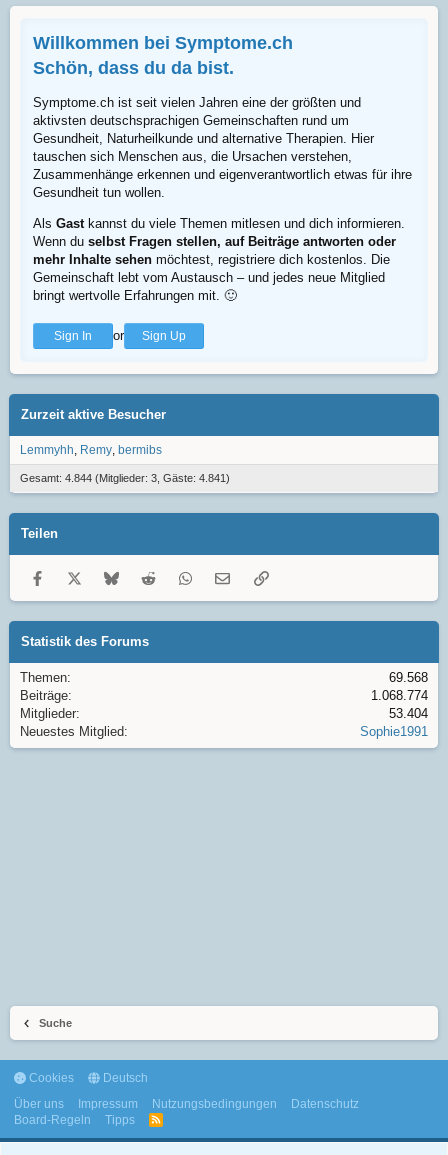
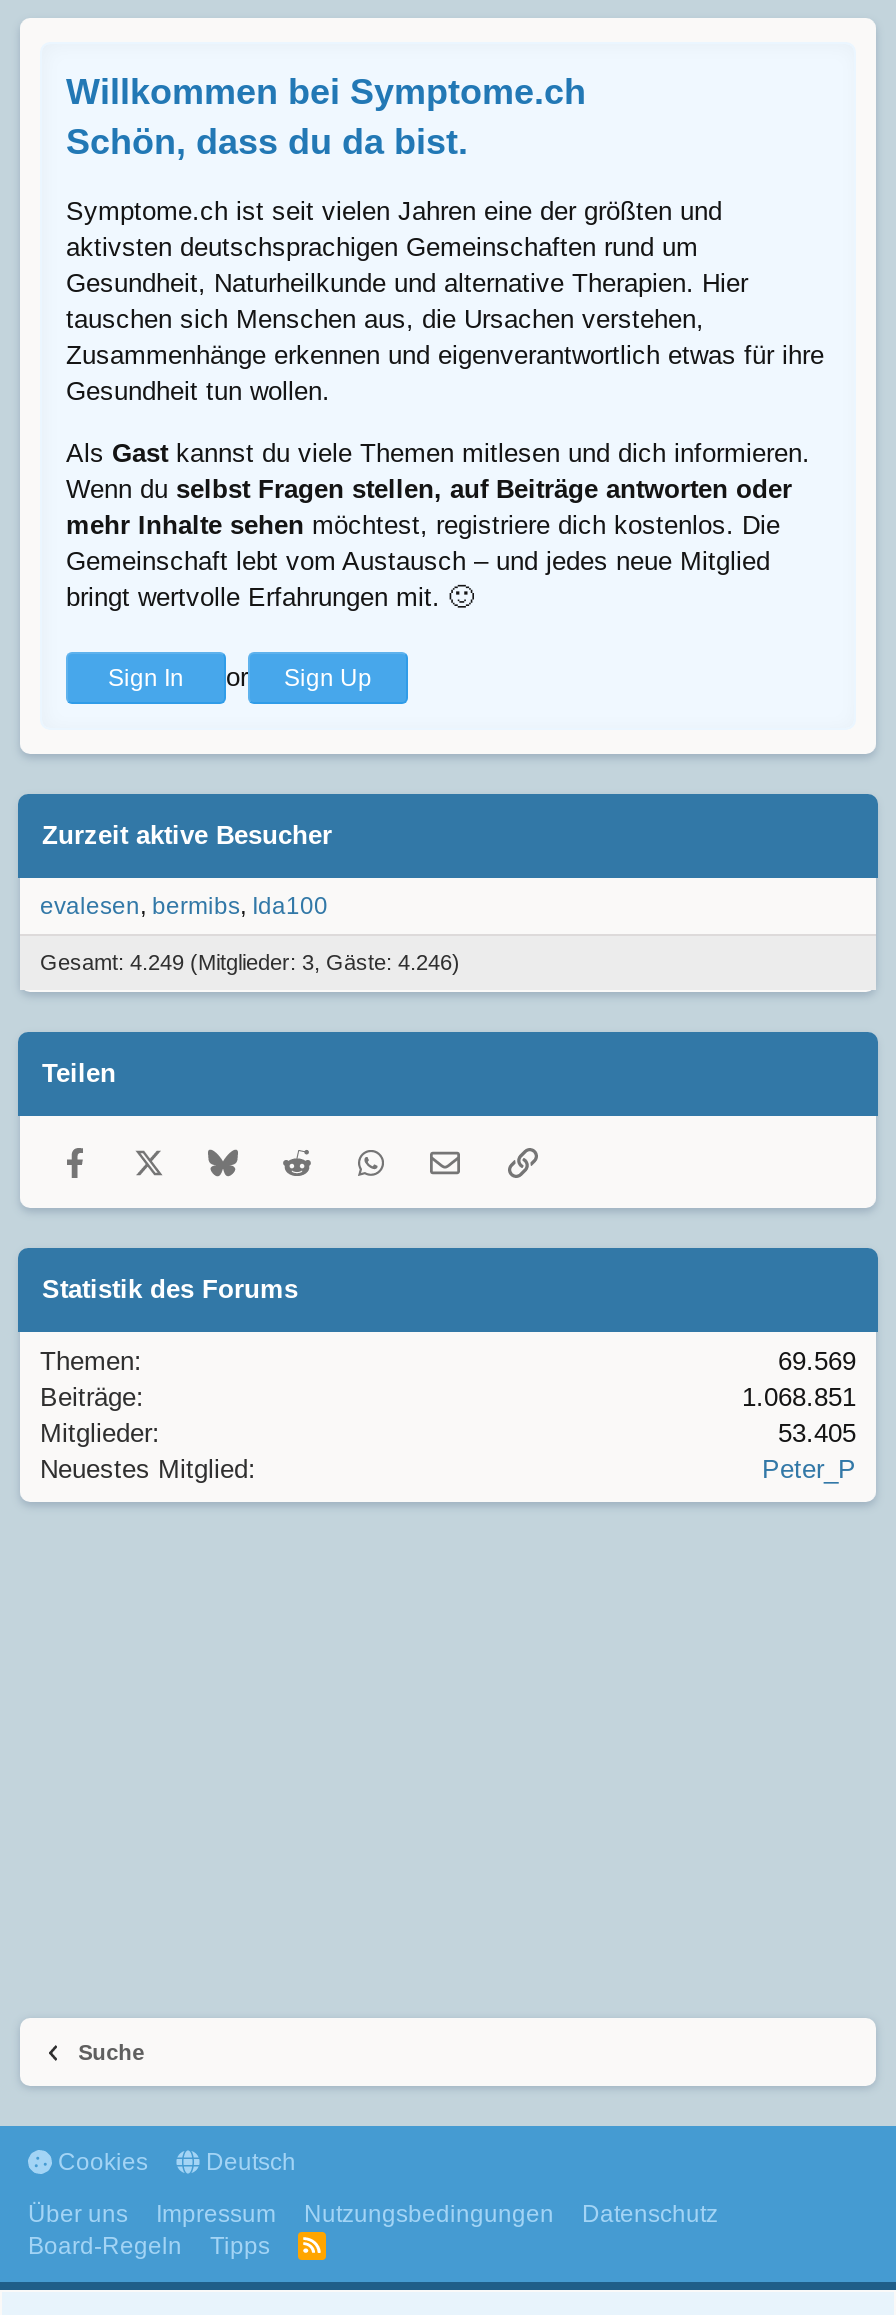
[20,443,162,457] Lemmyhh Remy bermibs -> [40,892,328,920] evalesen bermibs Ida100
[20,472,230,484] Gesamt: 4.844 (Mitglieder: 3, Gäste: 4.841) -> [40,950,460,974] Gesamt: 4.249 (Mitglieder: 3, Gäste: 4.246)
[389,670,428,685] 69.568 -> [778,1346,856,1376] 69.569
[371,688,428,703] 1.068.774 -> [742,1382,856,1412] 1.068.851
[389,706,428,721] 53.404 -> [778,1418,856,1448] 53.405
[360,724,428,739] Sophie1991 -> [762,1454,856,1484] Peter_P

